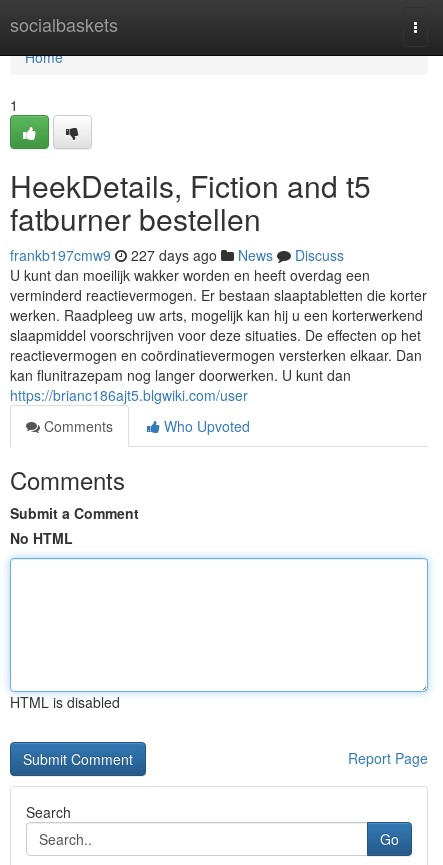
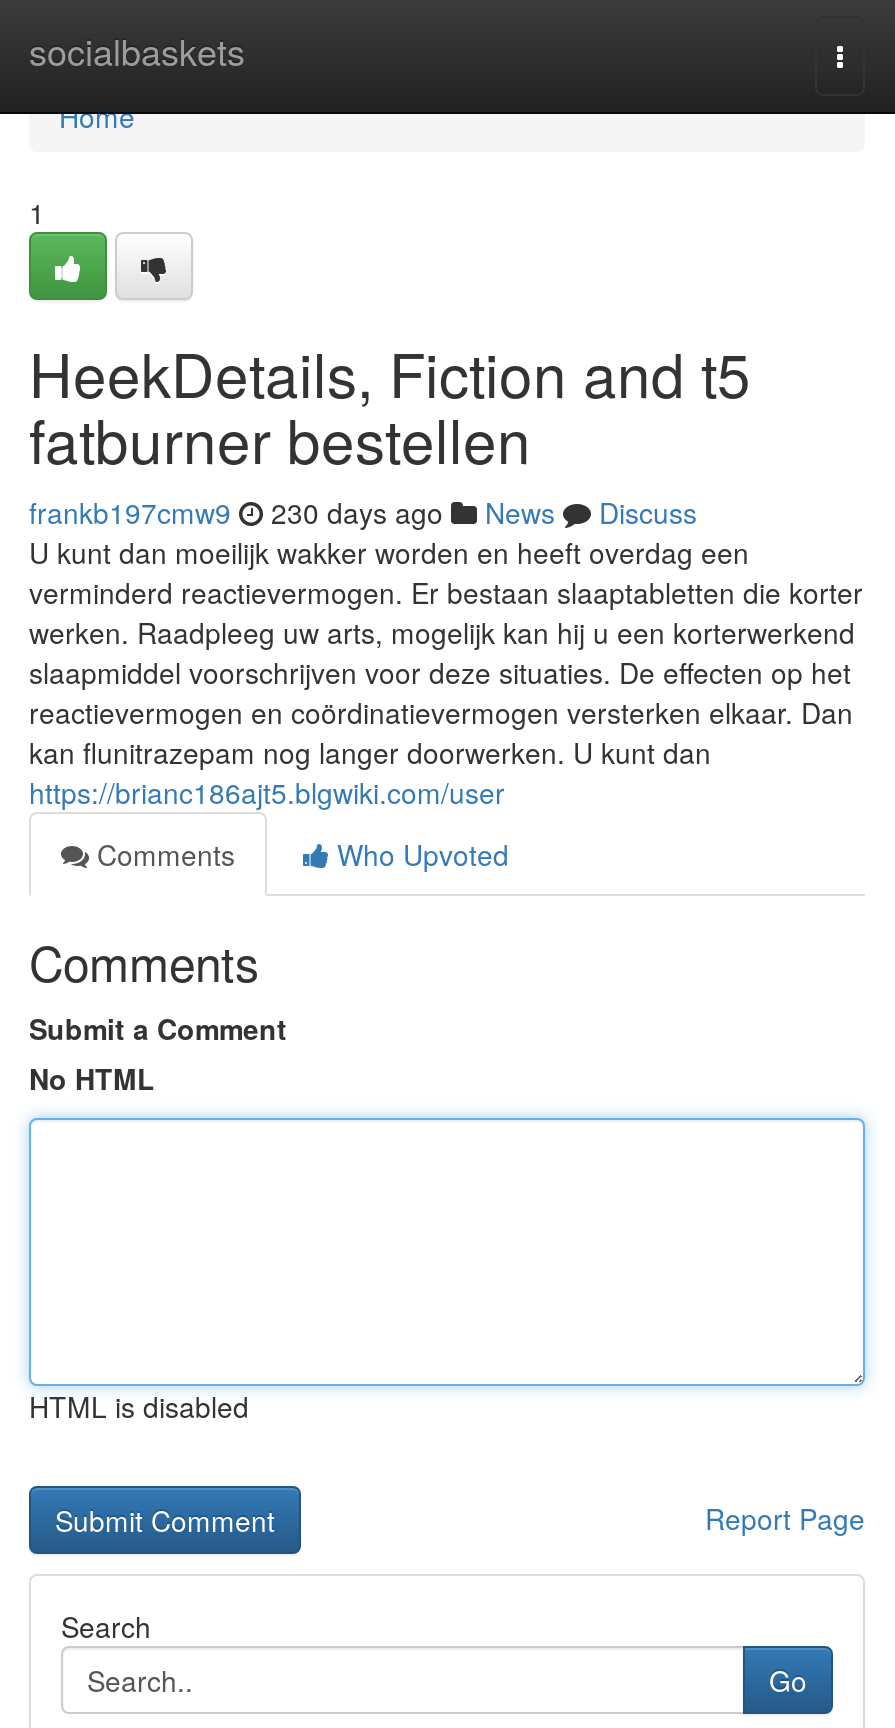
[10,245,344,265] frankb197cmw9 227 days ago News Discuss -> [29,492,697,532] frankb197cmw9 230 days ago News Discuss

